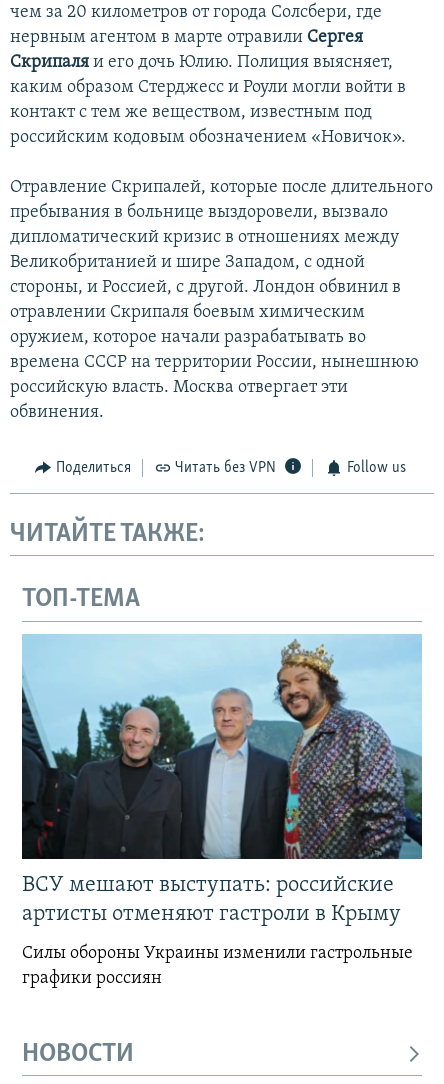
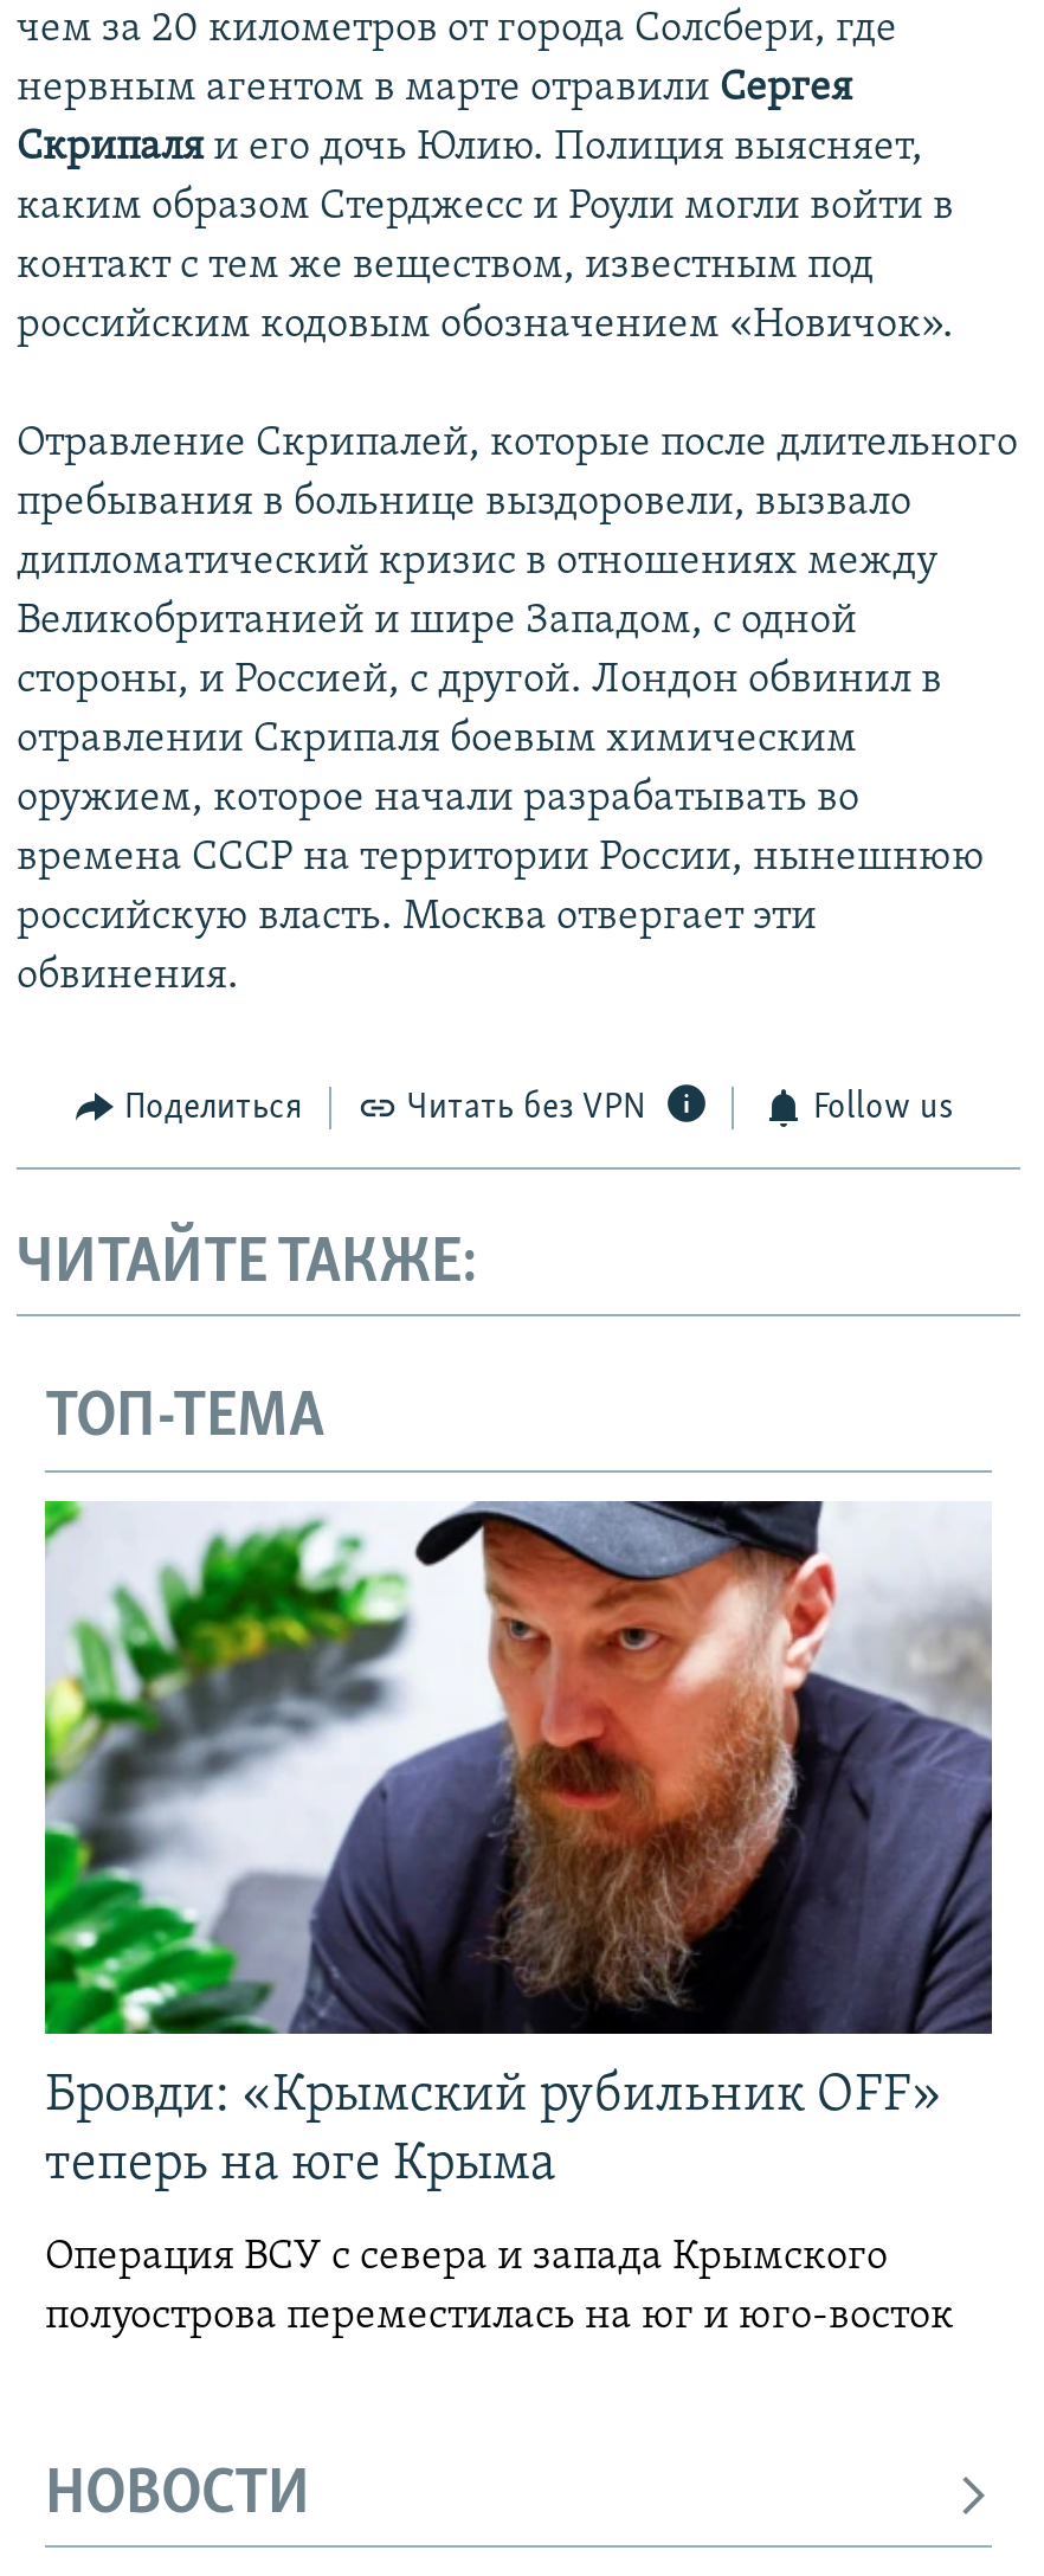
[21,634,423,926] [image] | ВСУ мешают выступать: российские | артисты отменяют гастроли в Крыму -> [43,1499,994,2192] [image] | Бровди: «Крымский рубильник OFF» | теперь на юге Крыма
[22,944,413,988] Силы обороны Украины изменили гастрольные | графики россиян -> [45,2235,954,2339] Операция ВСУ с севера и запада Крымского | полуострова переместилась на юг и юго-восток

